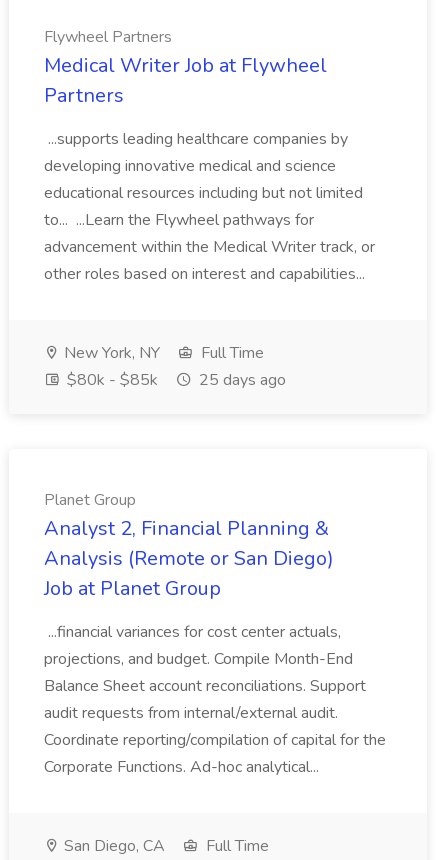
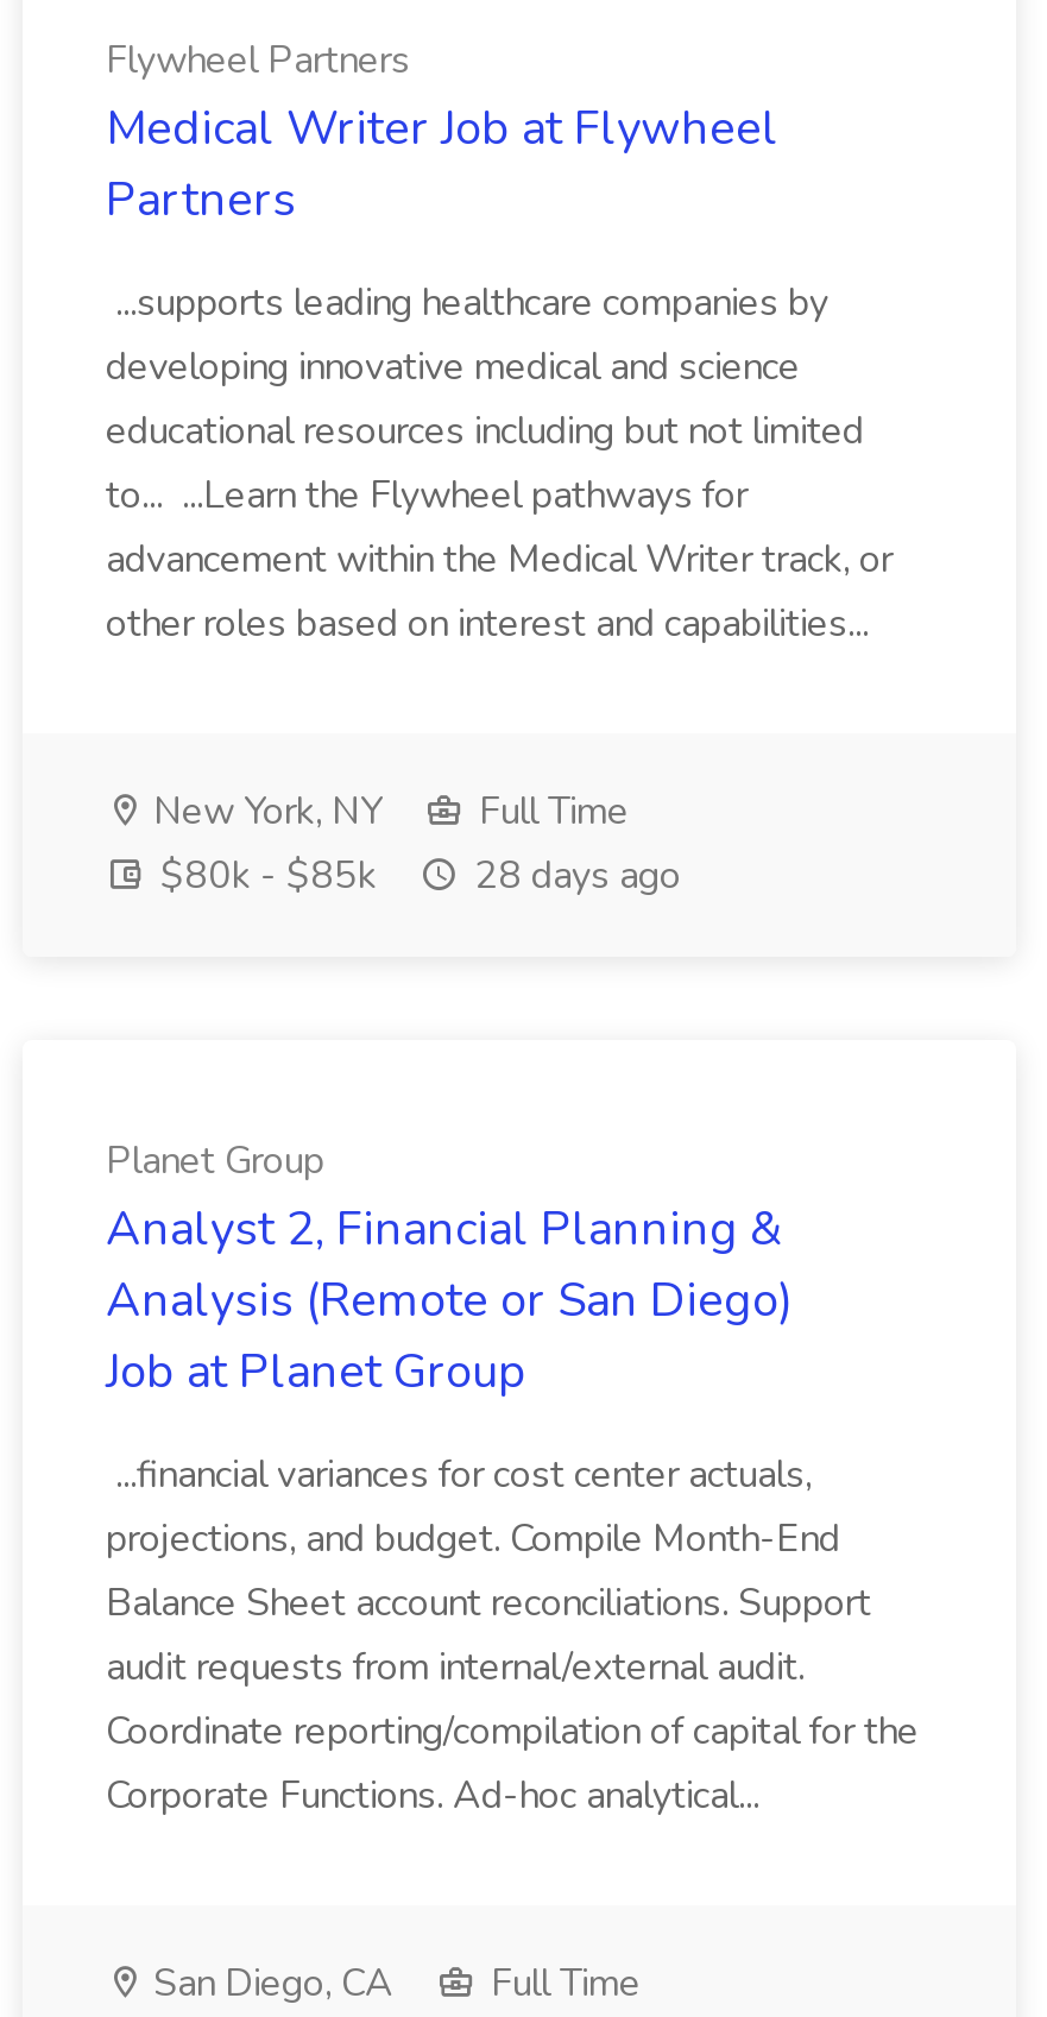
[63,369,286,391] $80k - $85k 25 days ago -> [151,850,681,902] $80k - $85k 28 days ago

